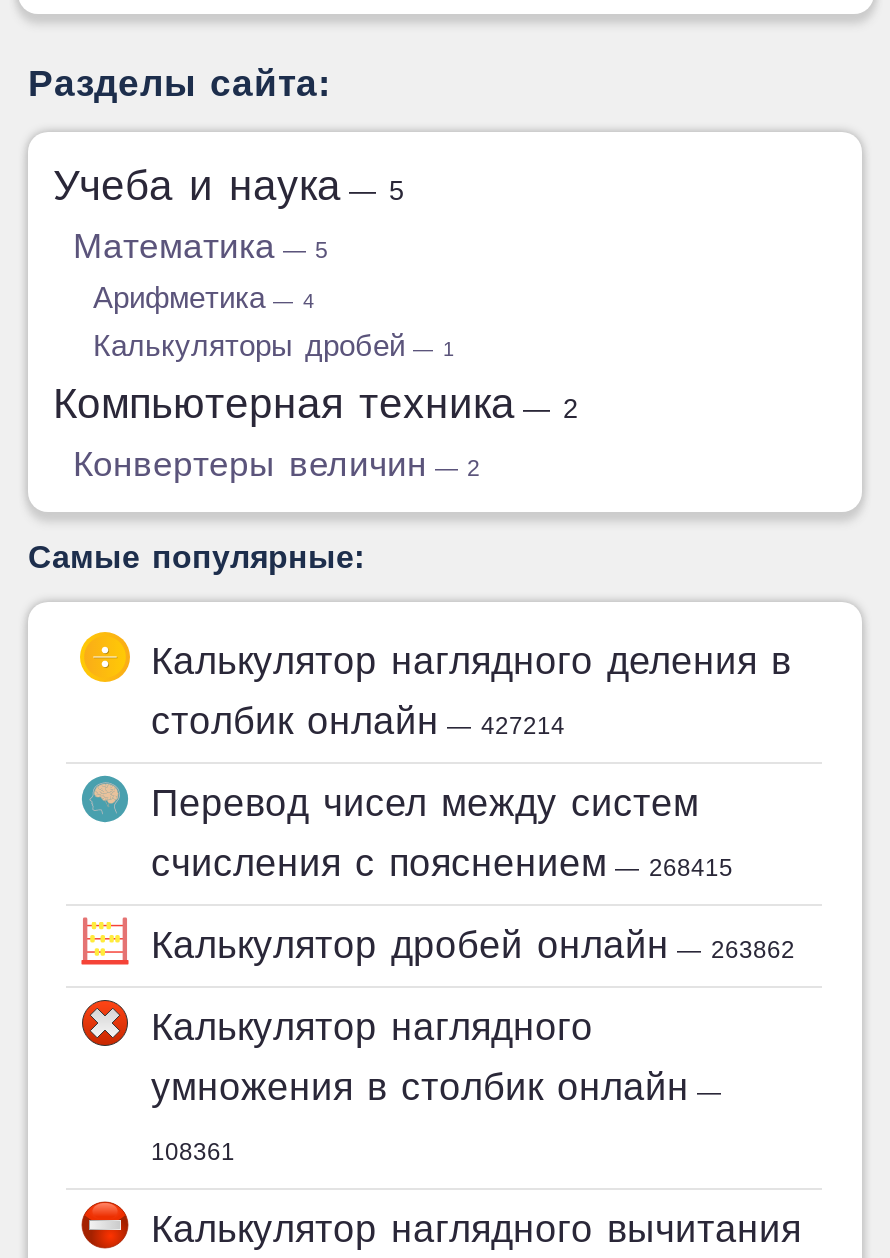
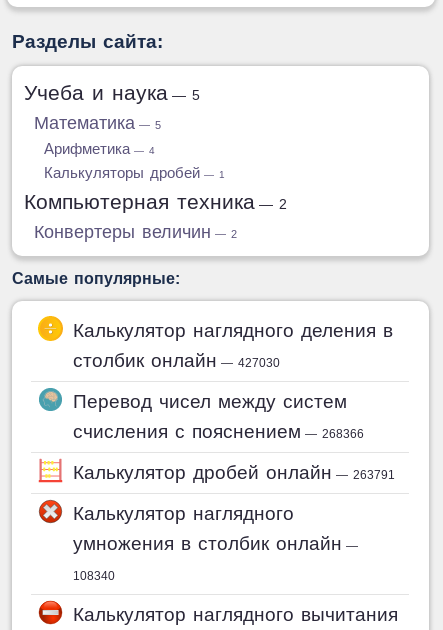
[151,699,565,741] столбик онлайн — 427214 -> [73,350,280,371] столбик онлайн — 427030
[151,841,733,883] счисления с пояснением — 268415 -> [73,421,364,442] счисления с пояснением — 268366
[151,923,795,965] Калькулятор дробей онлайн — 263862 -> [73,462,395,483] Калькулятор дробей онлайн — 263791
[151,1137,235,1165] 108361 -> [73,569,115,583] 108340

